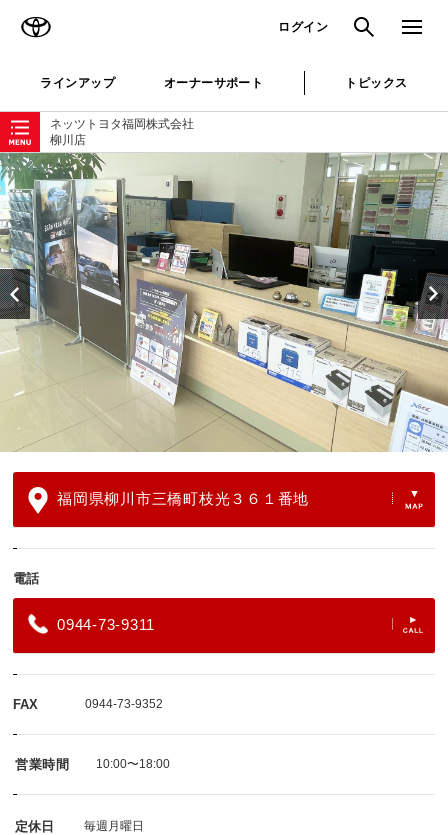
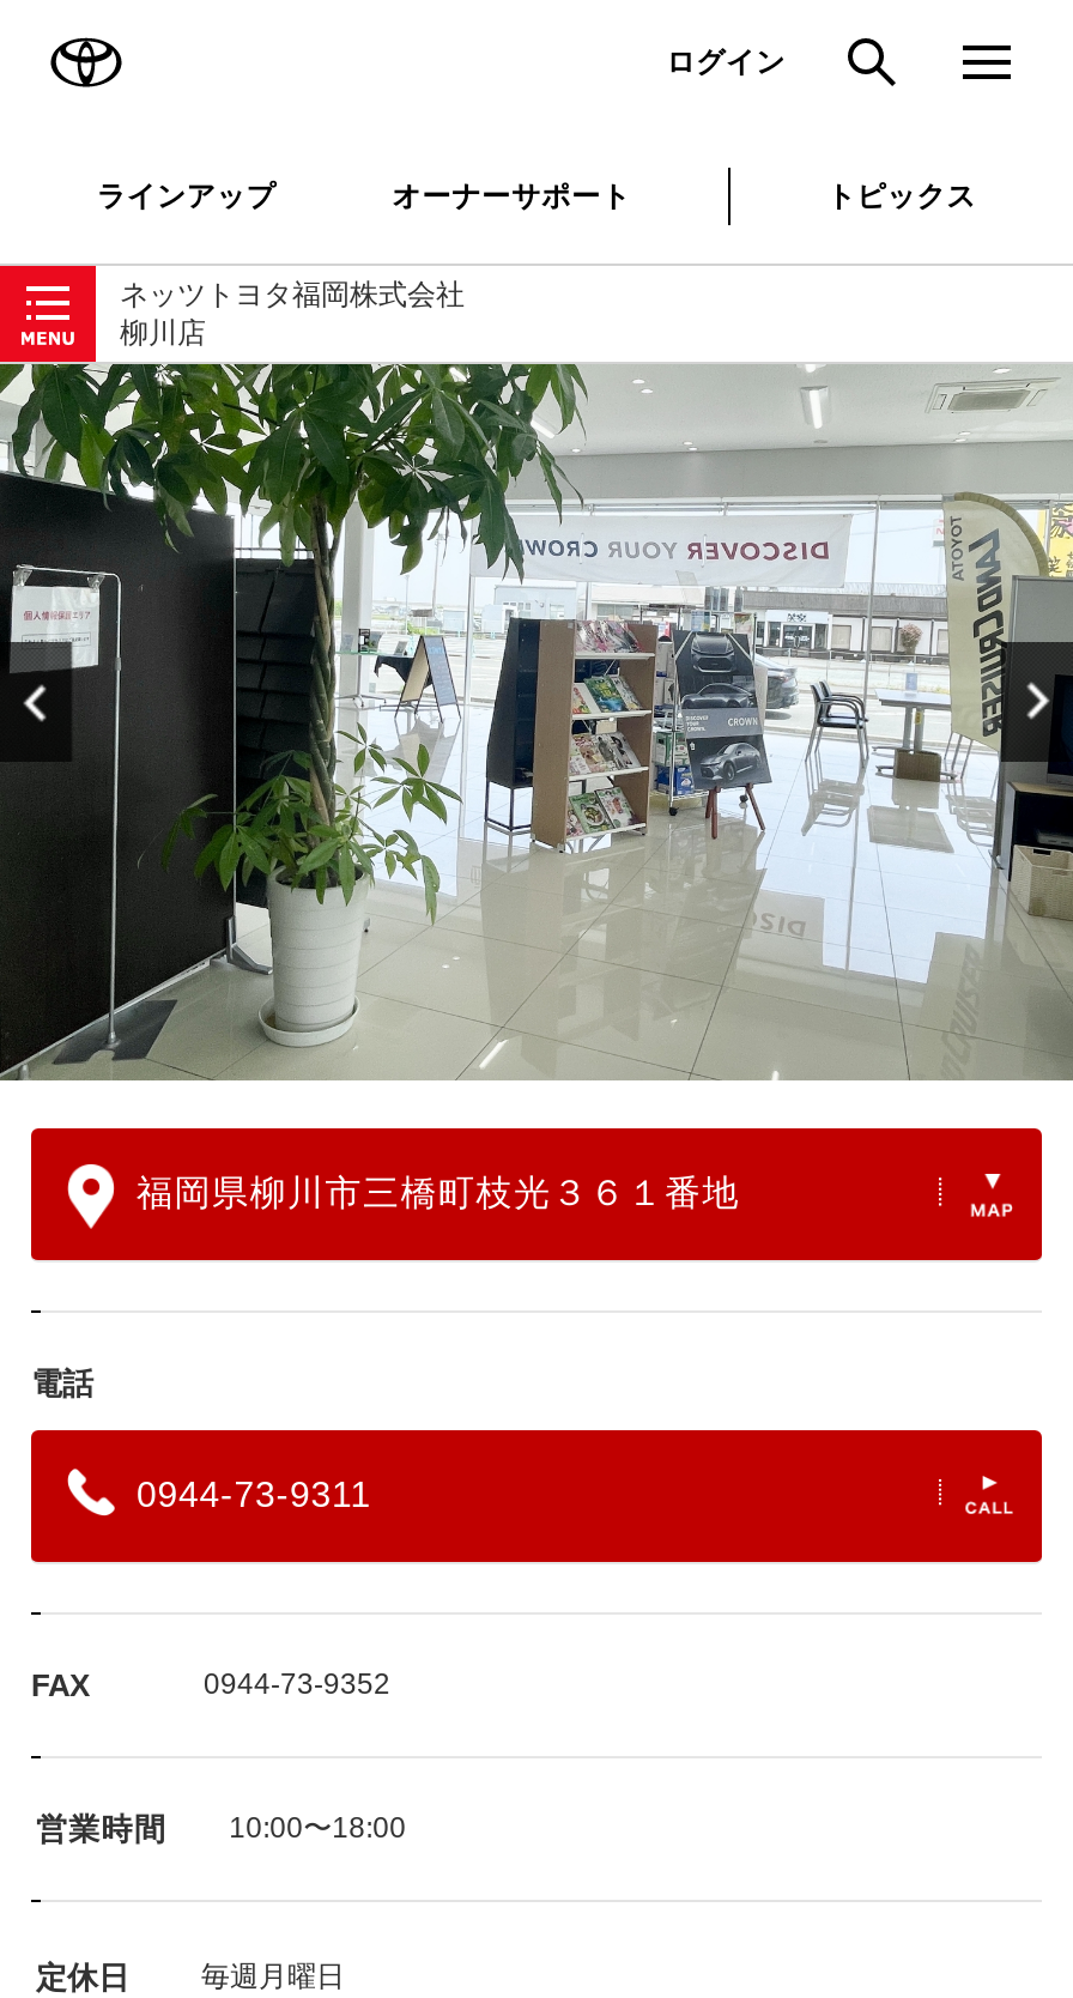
[3,152,445,452] [image] -> [7,362,1066,1083] [image]

